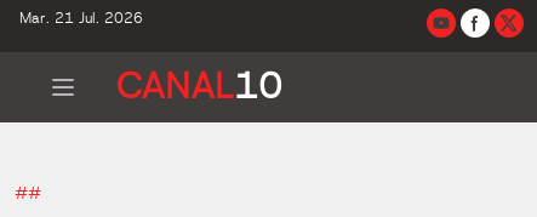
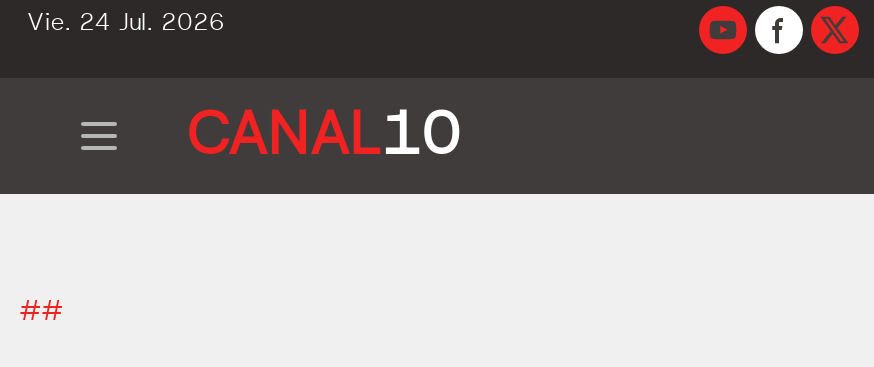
[19,11,143,25] Mar. 21 Jul. 2026 -> [27,10,225,34] Vie. 24 Jul. 2026

